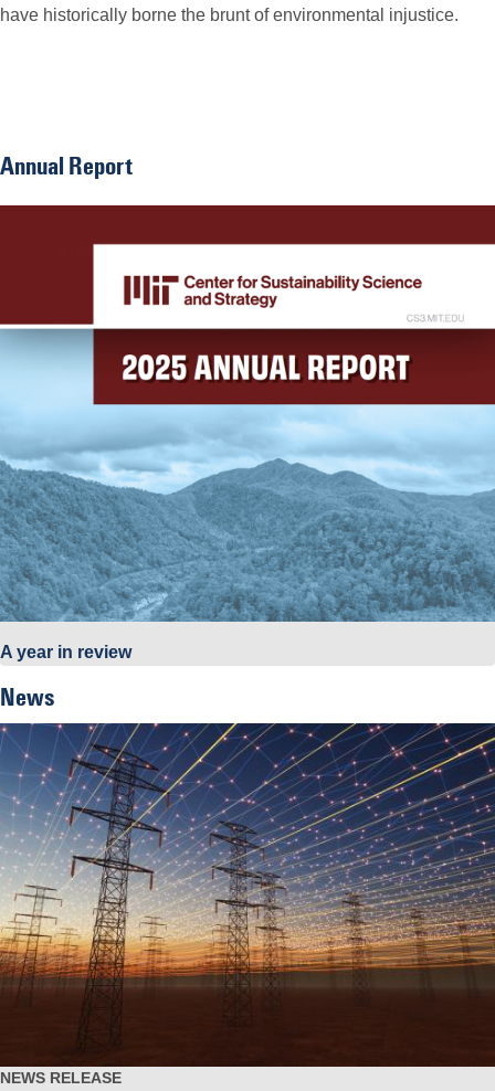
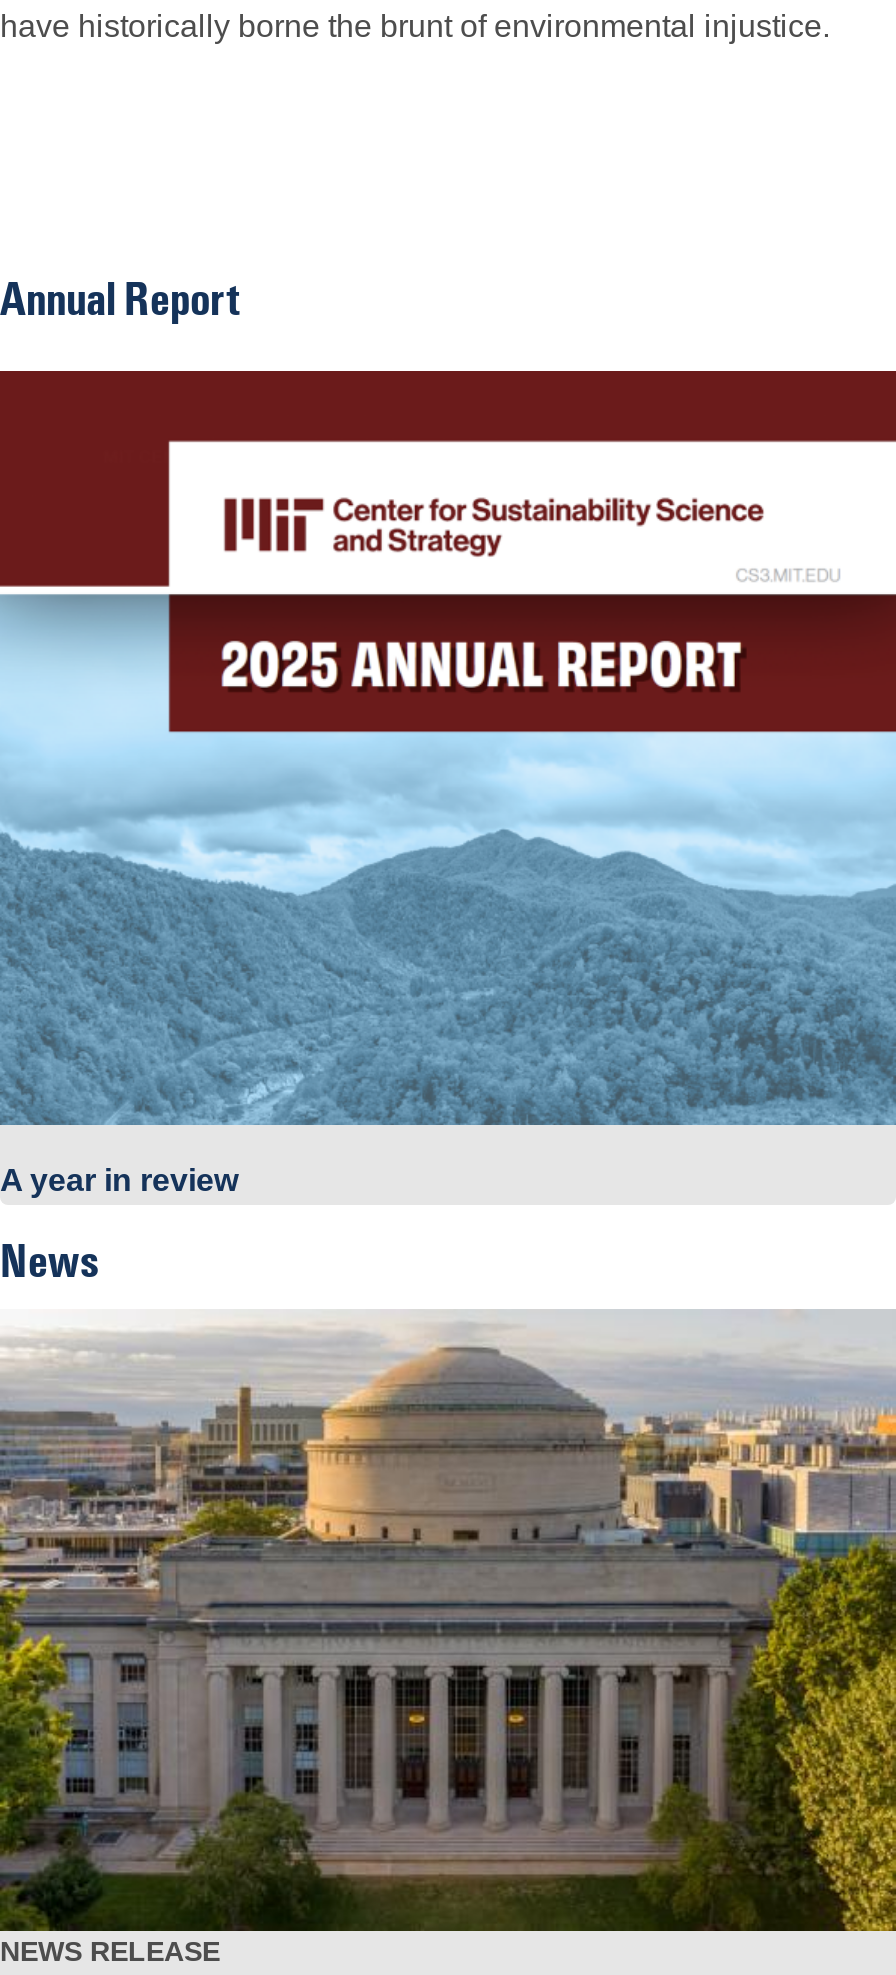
[3,722,492,1068] [image] -> [6,1309,890,1933] [image]

